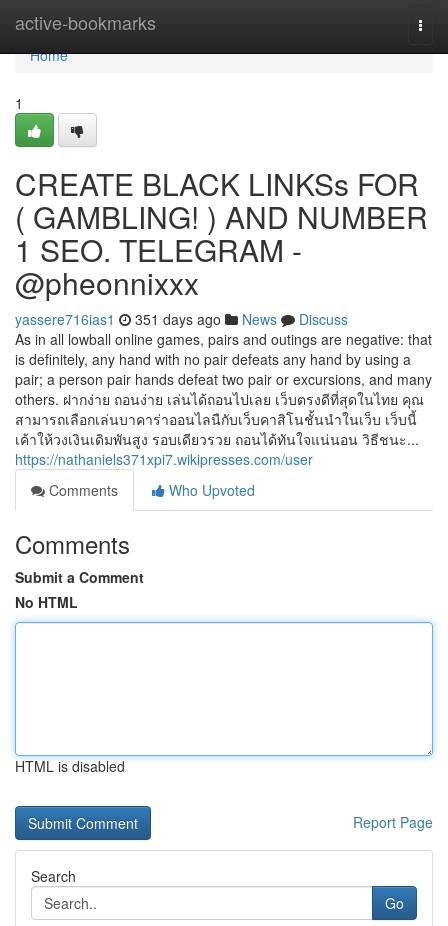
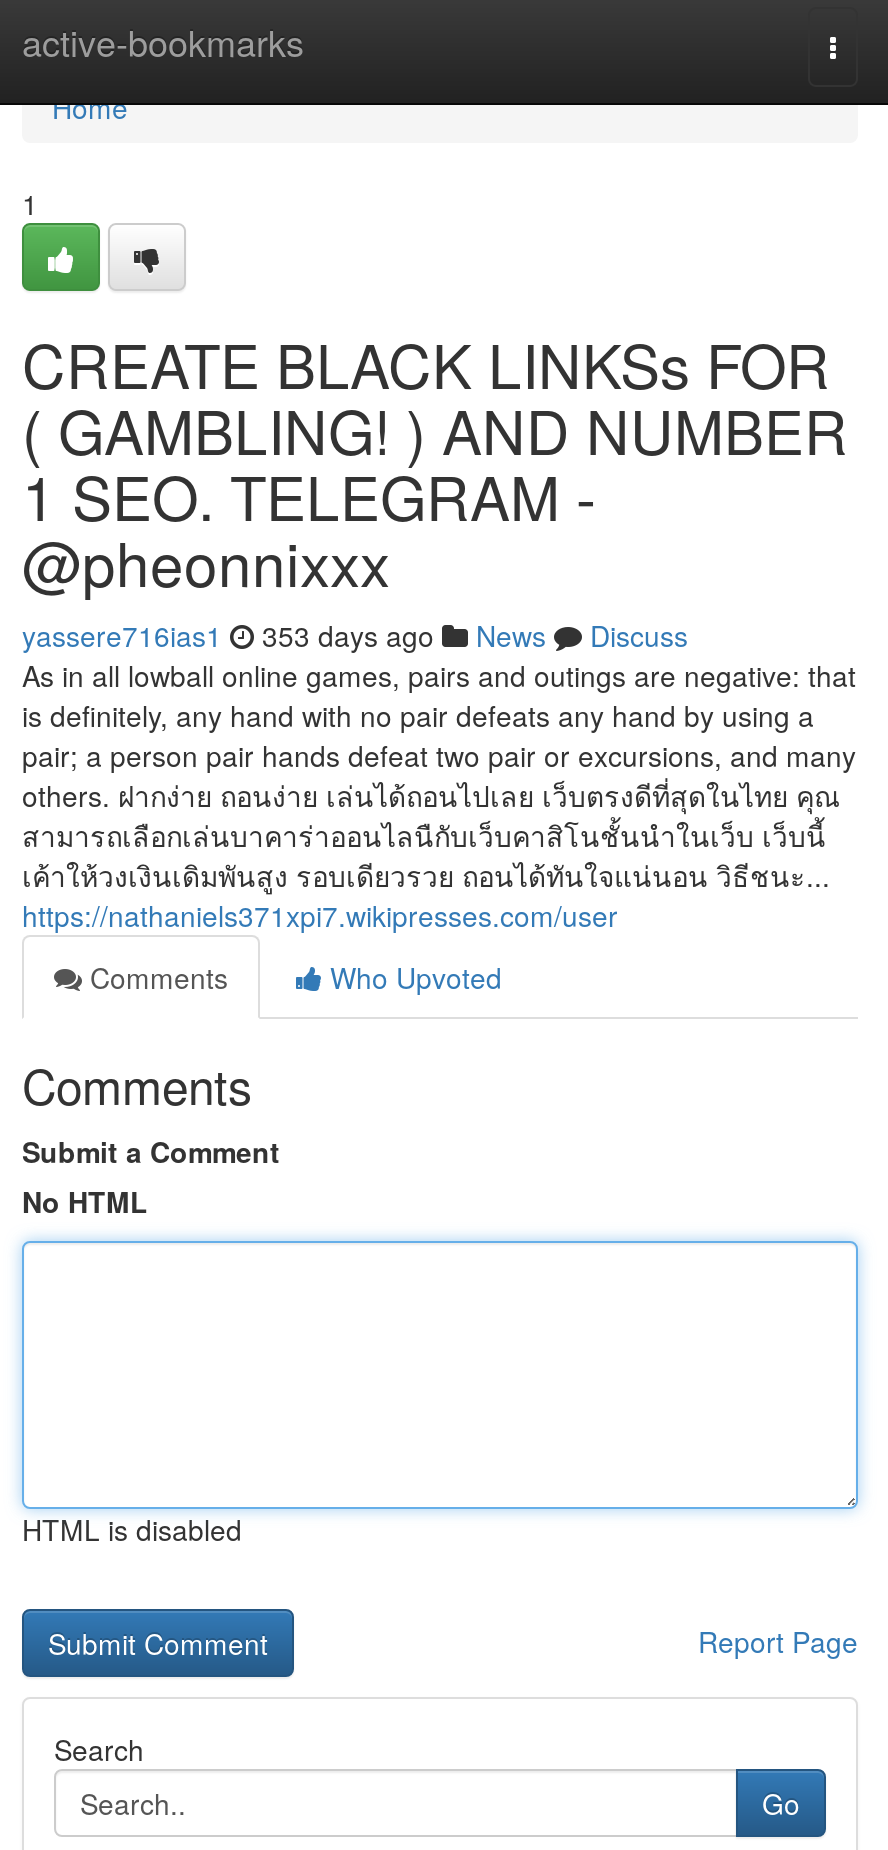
[15,309,348,329] yassere716ias1 351 days ago News Discuss -> [22,615,688,655] yassere716ias1 353 days ago News Discuss

